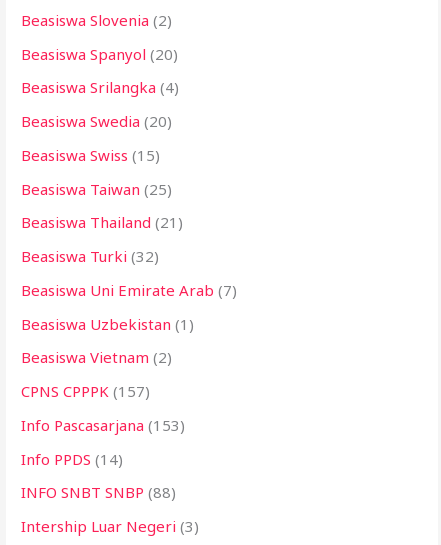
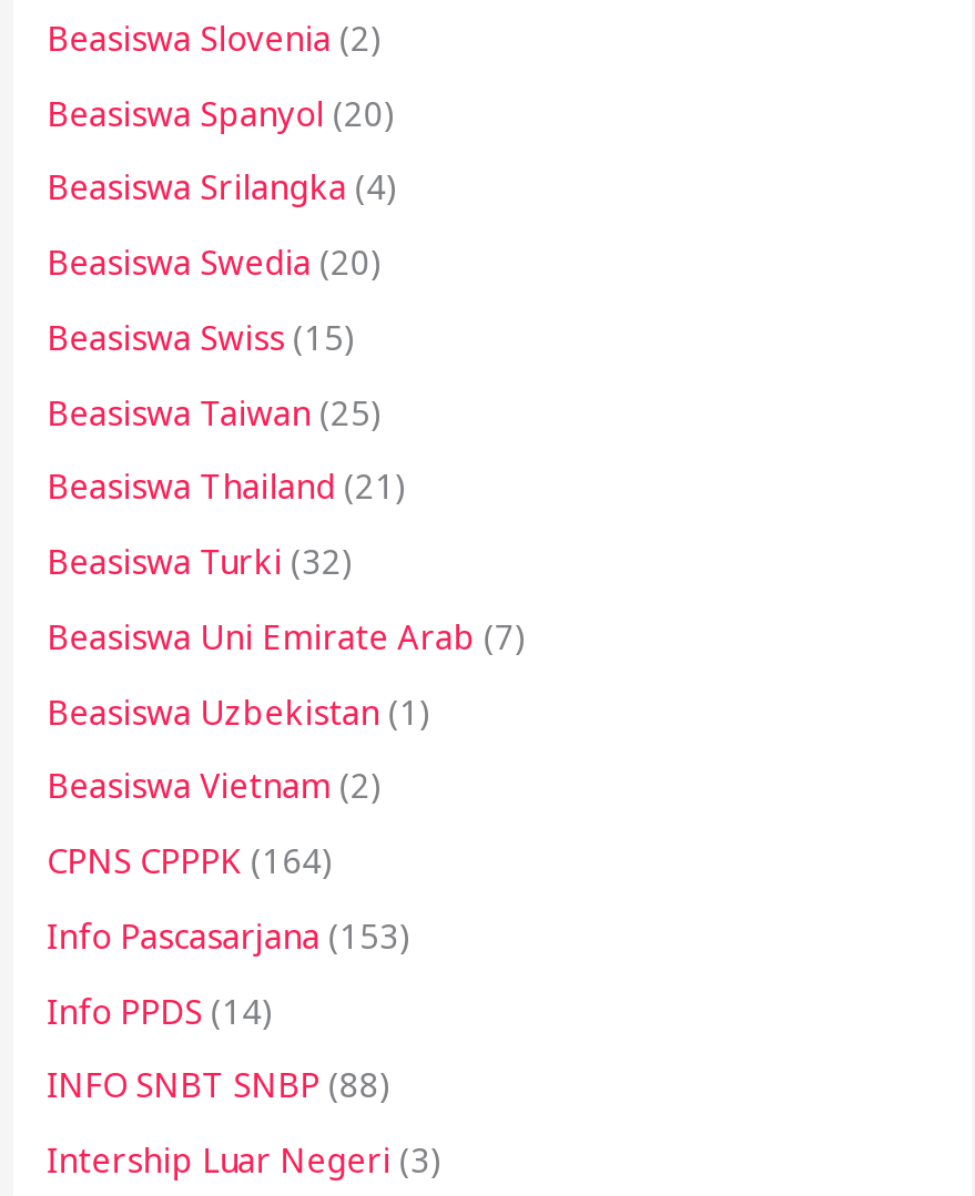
[21,381,150,401] CPNS CPPPK (157) -> [47,838,333,882] CPNS CPPPK (164)

